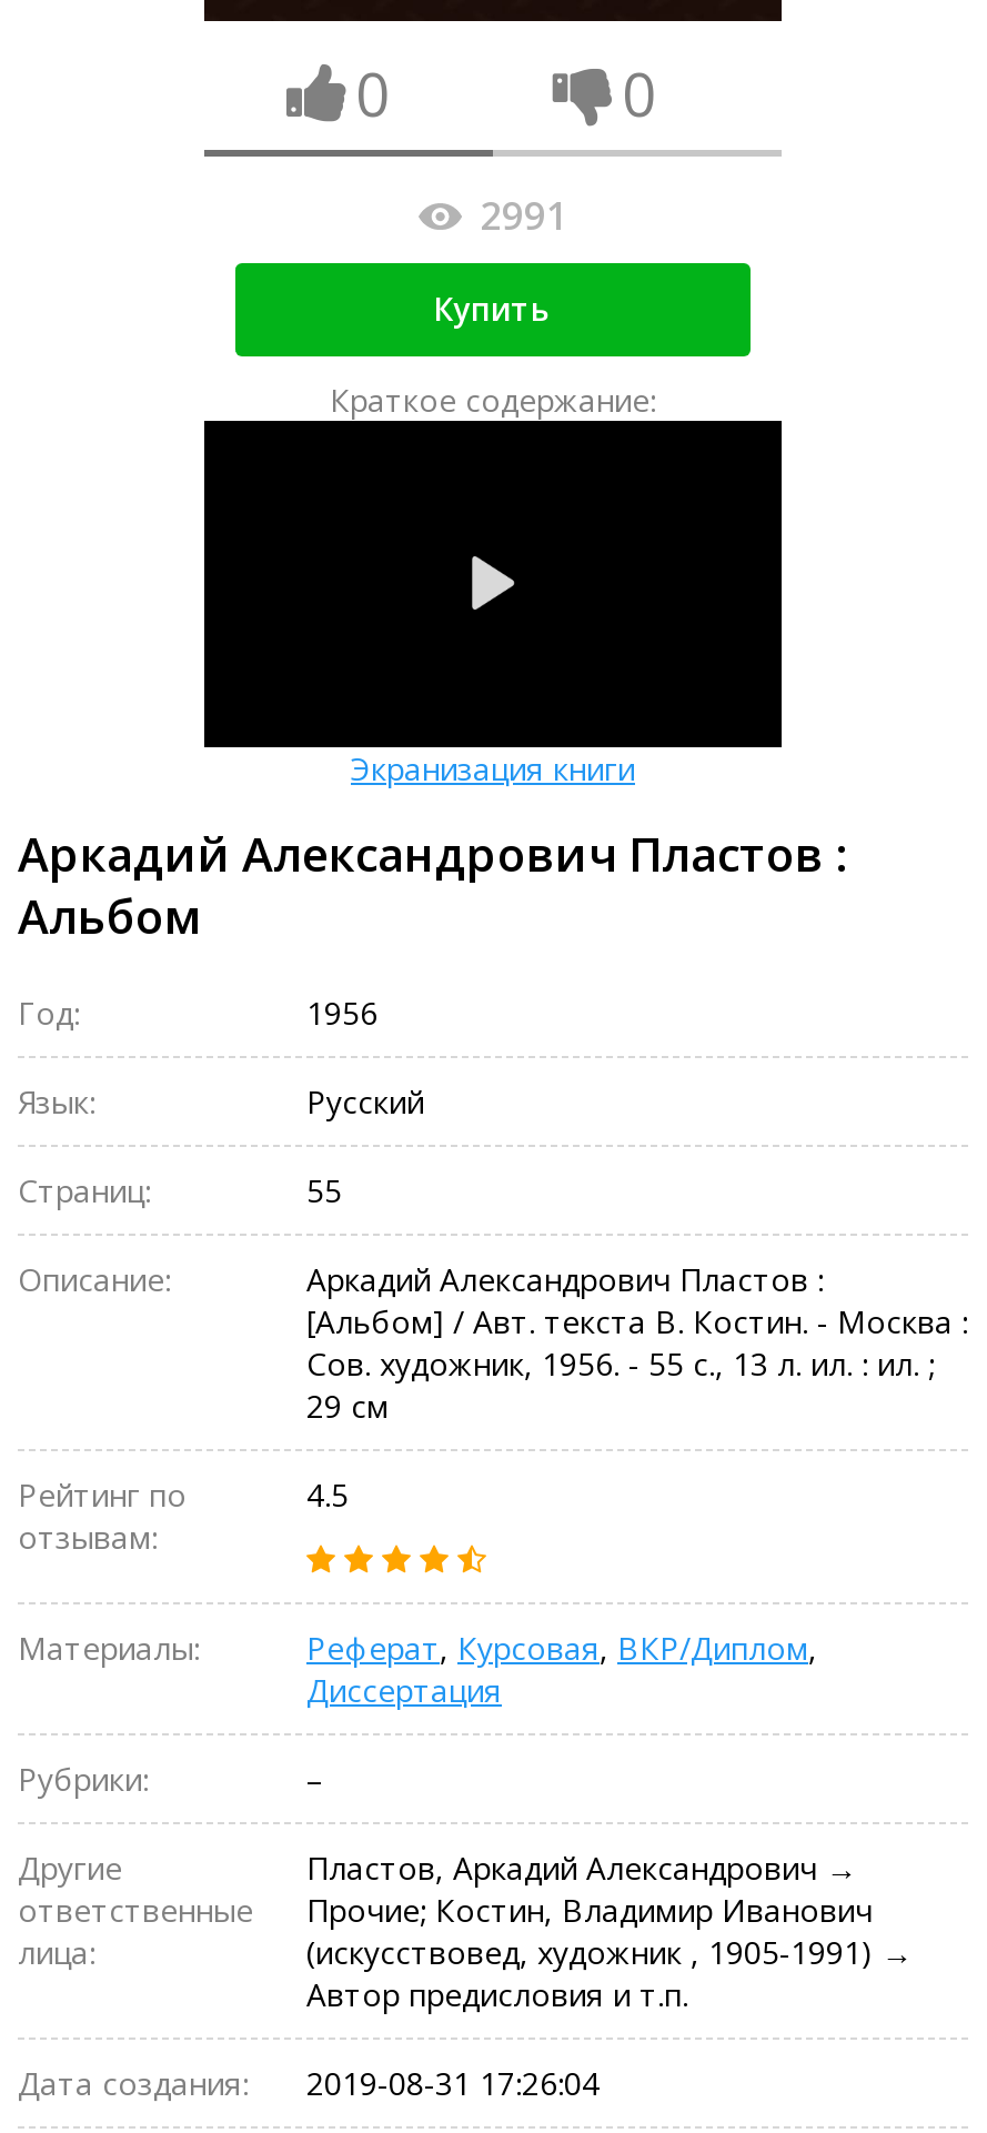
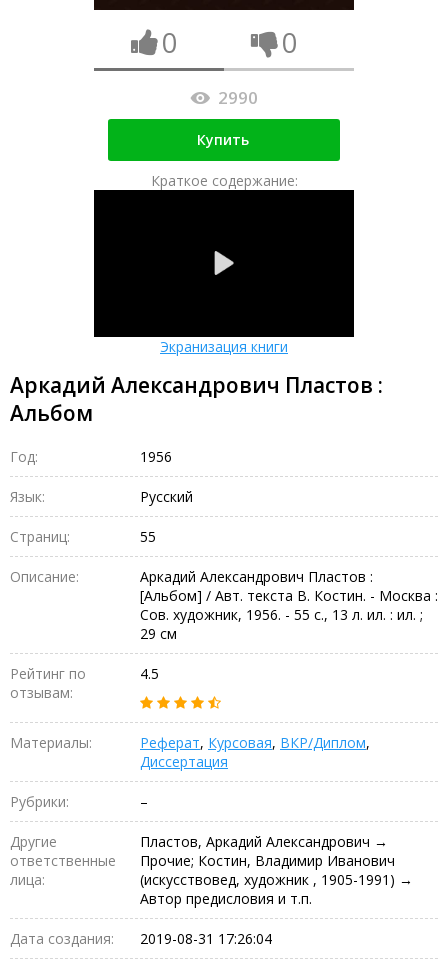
[471,191,568,242] 2991 -> [214,86,258,109] 2990

